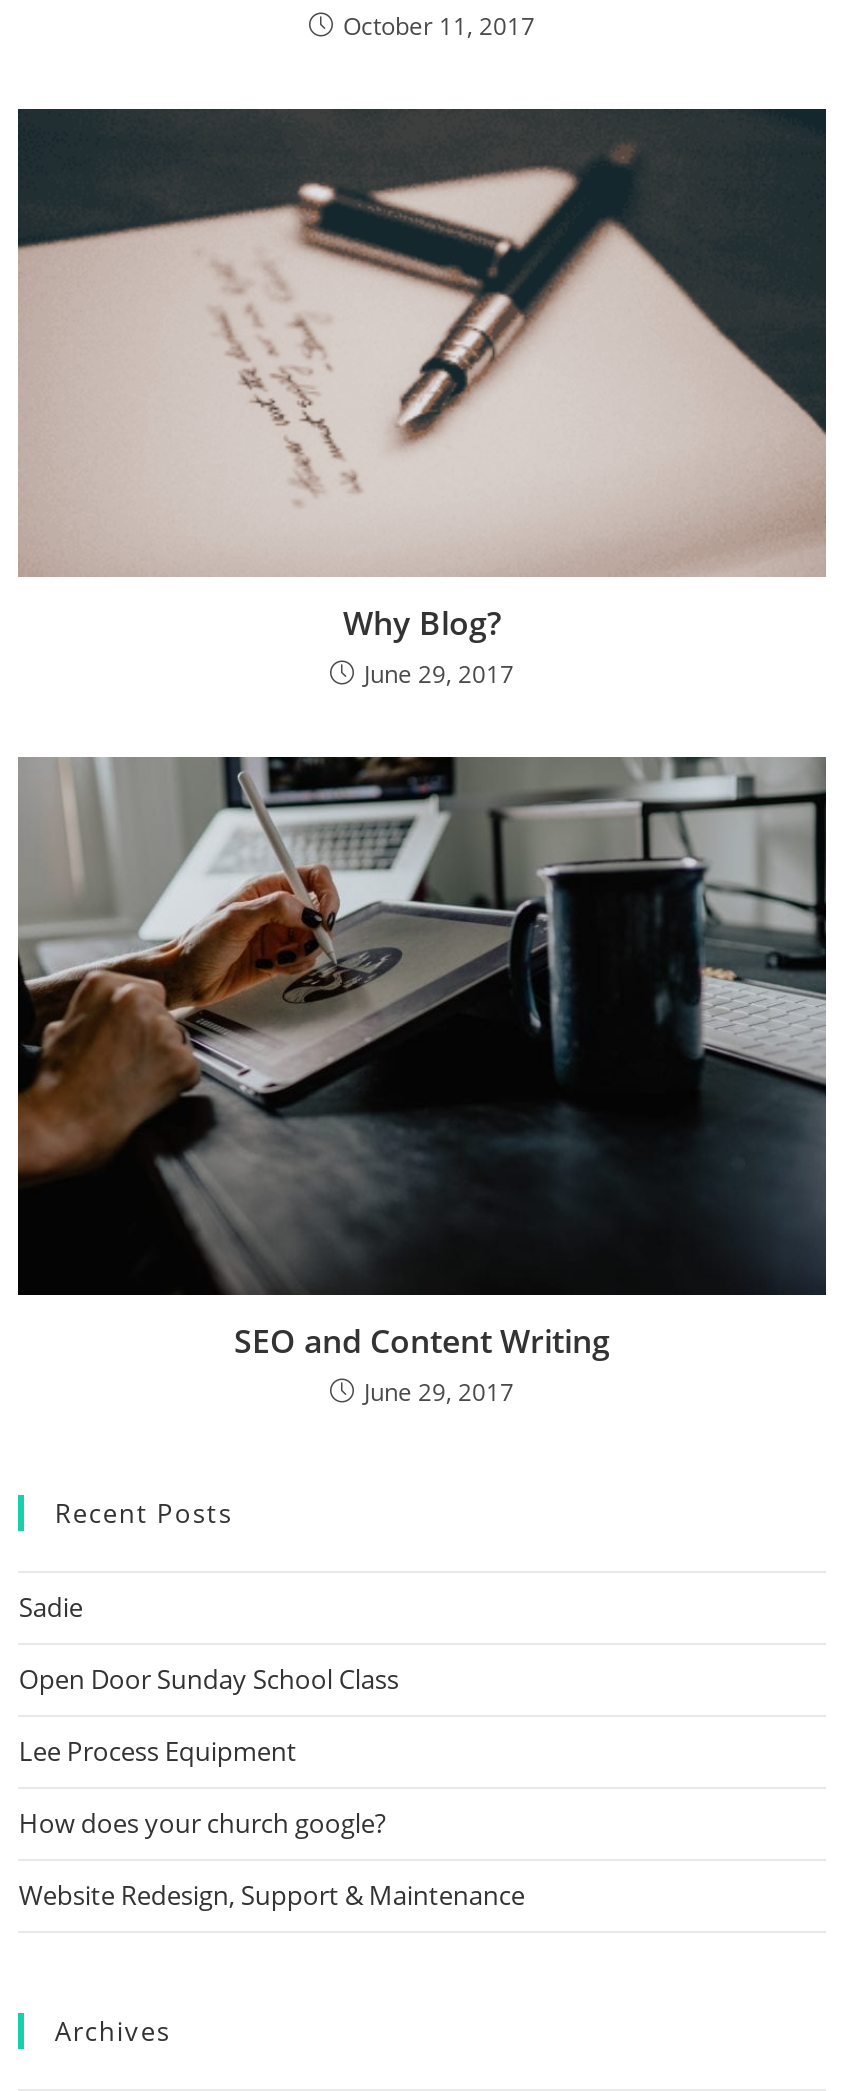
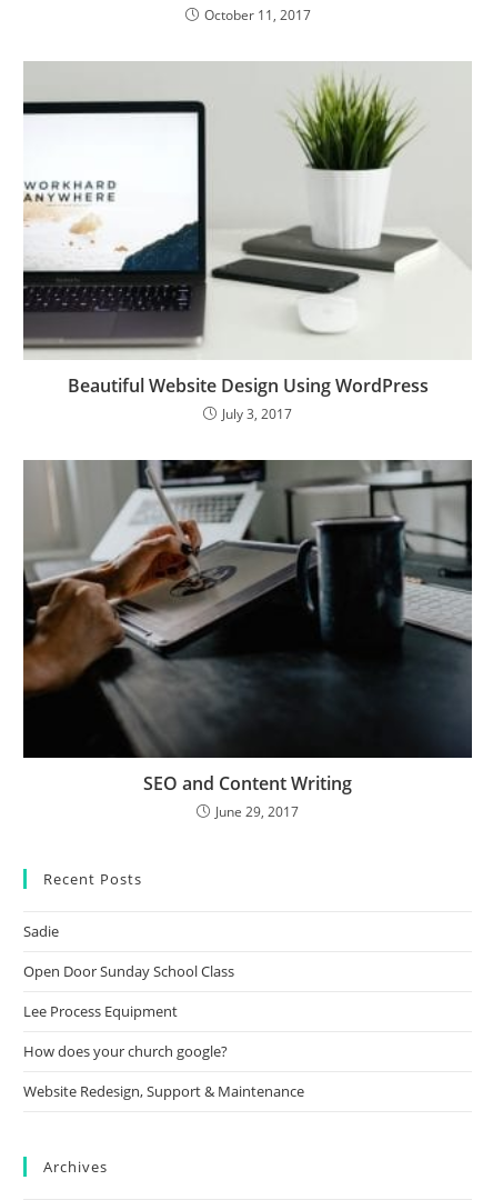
[16,107,828,691] [image] | Why Blog? | June 29, 2017 -> [23,61,472,423] [image] | Beautiful Website Design Using WordPress | July 3, 2017

